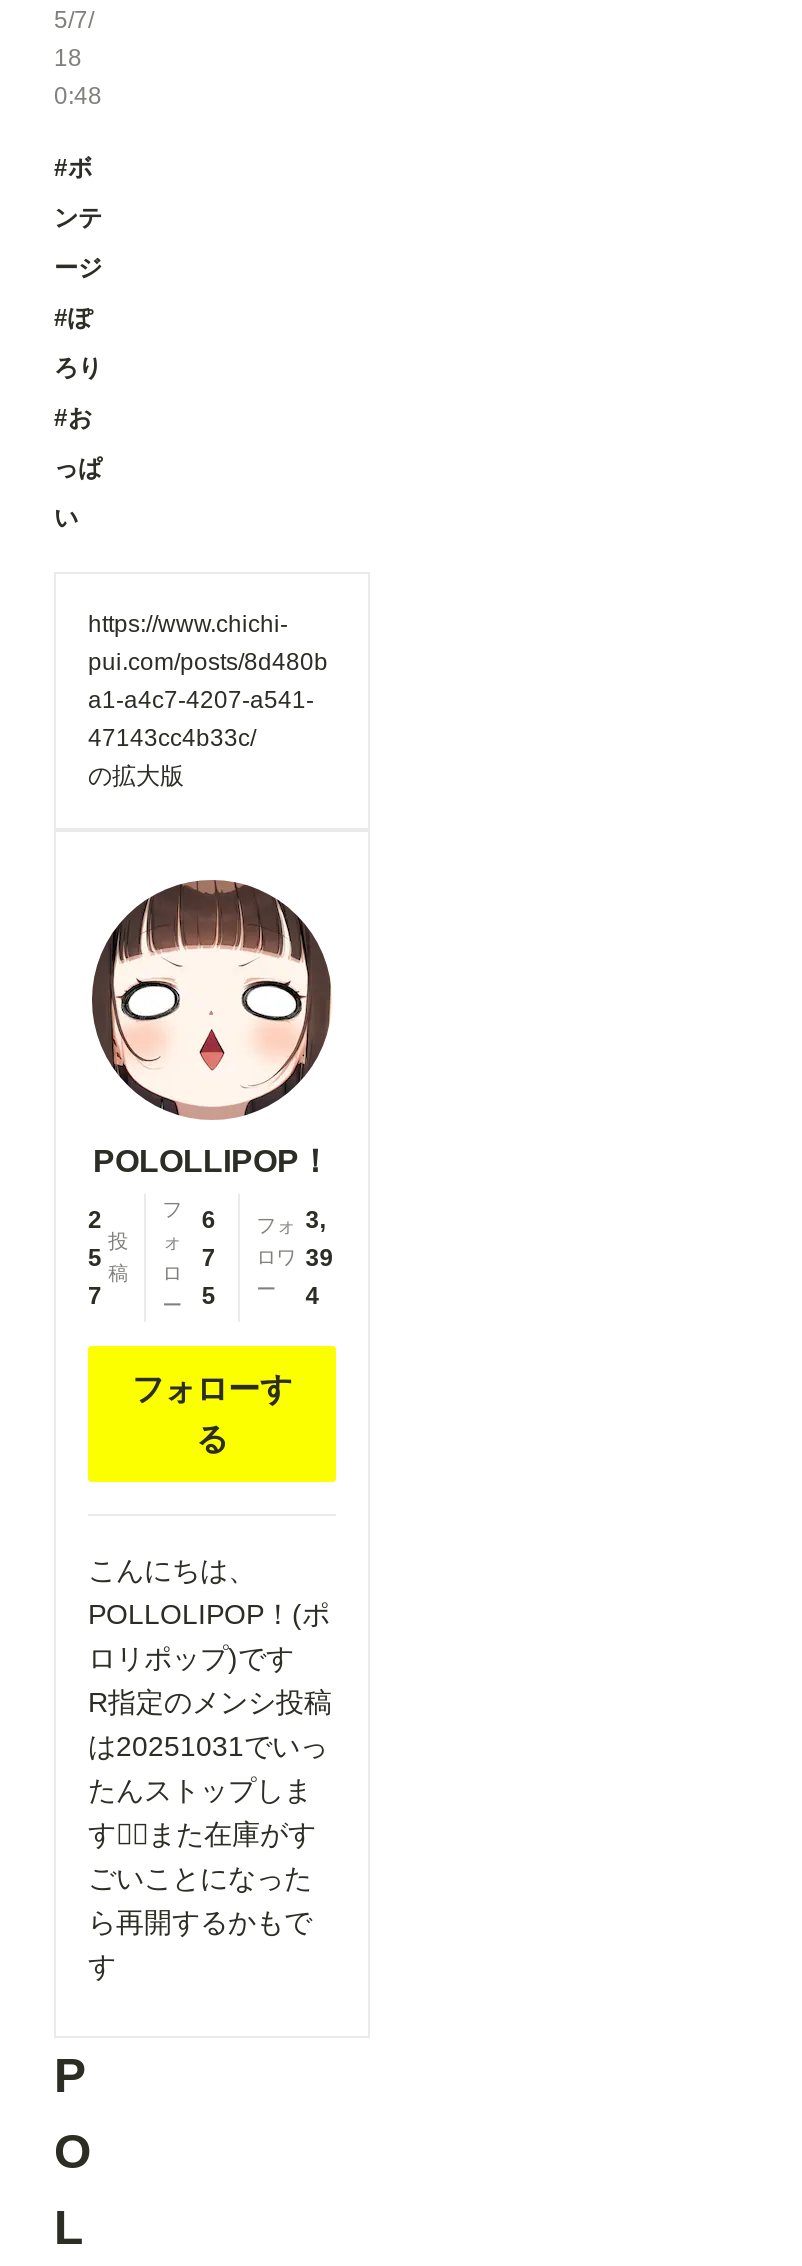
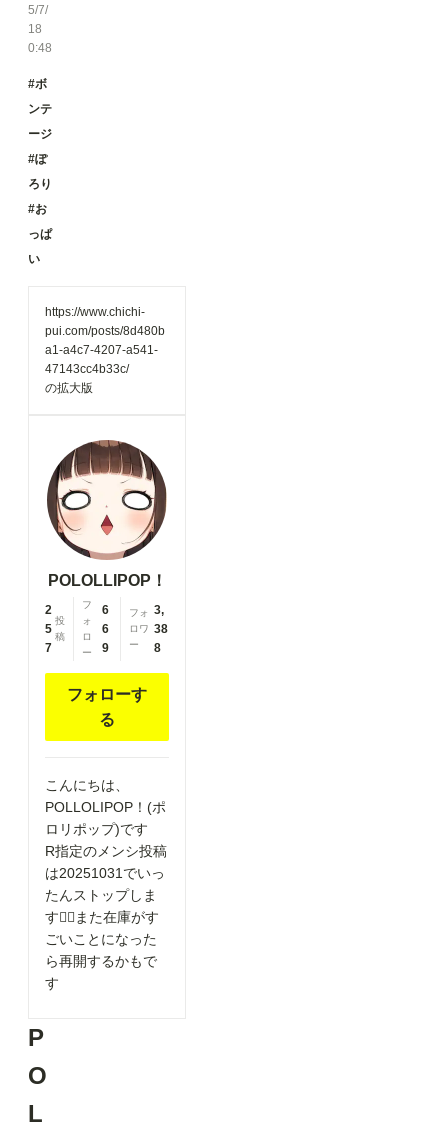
[202,1243,216,1271] 7 -> [102,621,109,635] 6
[306,1243,334,1271] 39 -> [154,621,168,635] 38
[202,1281,216,1309] 5 -> [102,640,109,654] 9
[306,1281,320,1309] 4 -> [154,640,161,654] 8

